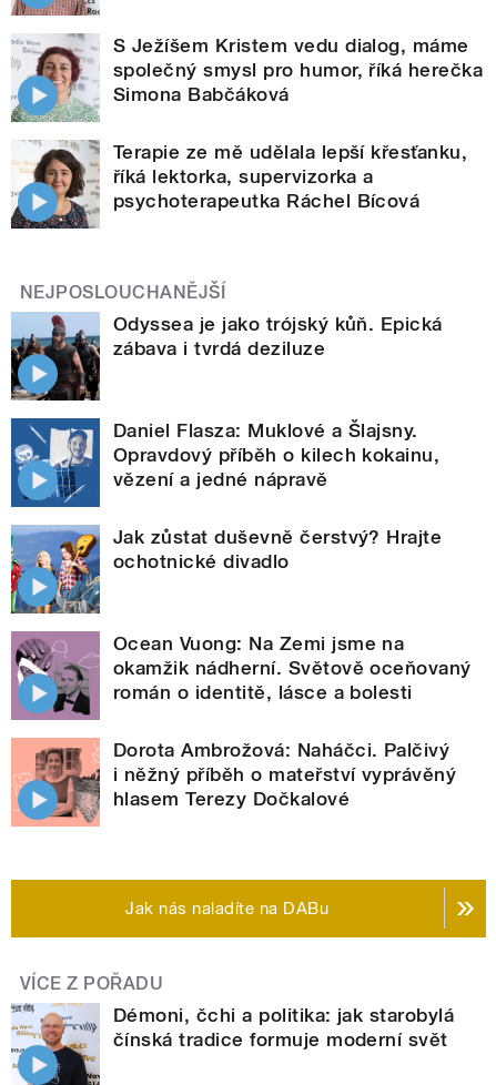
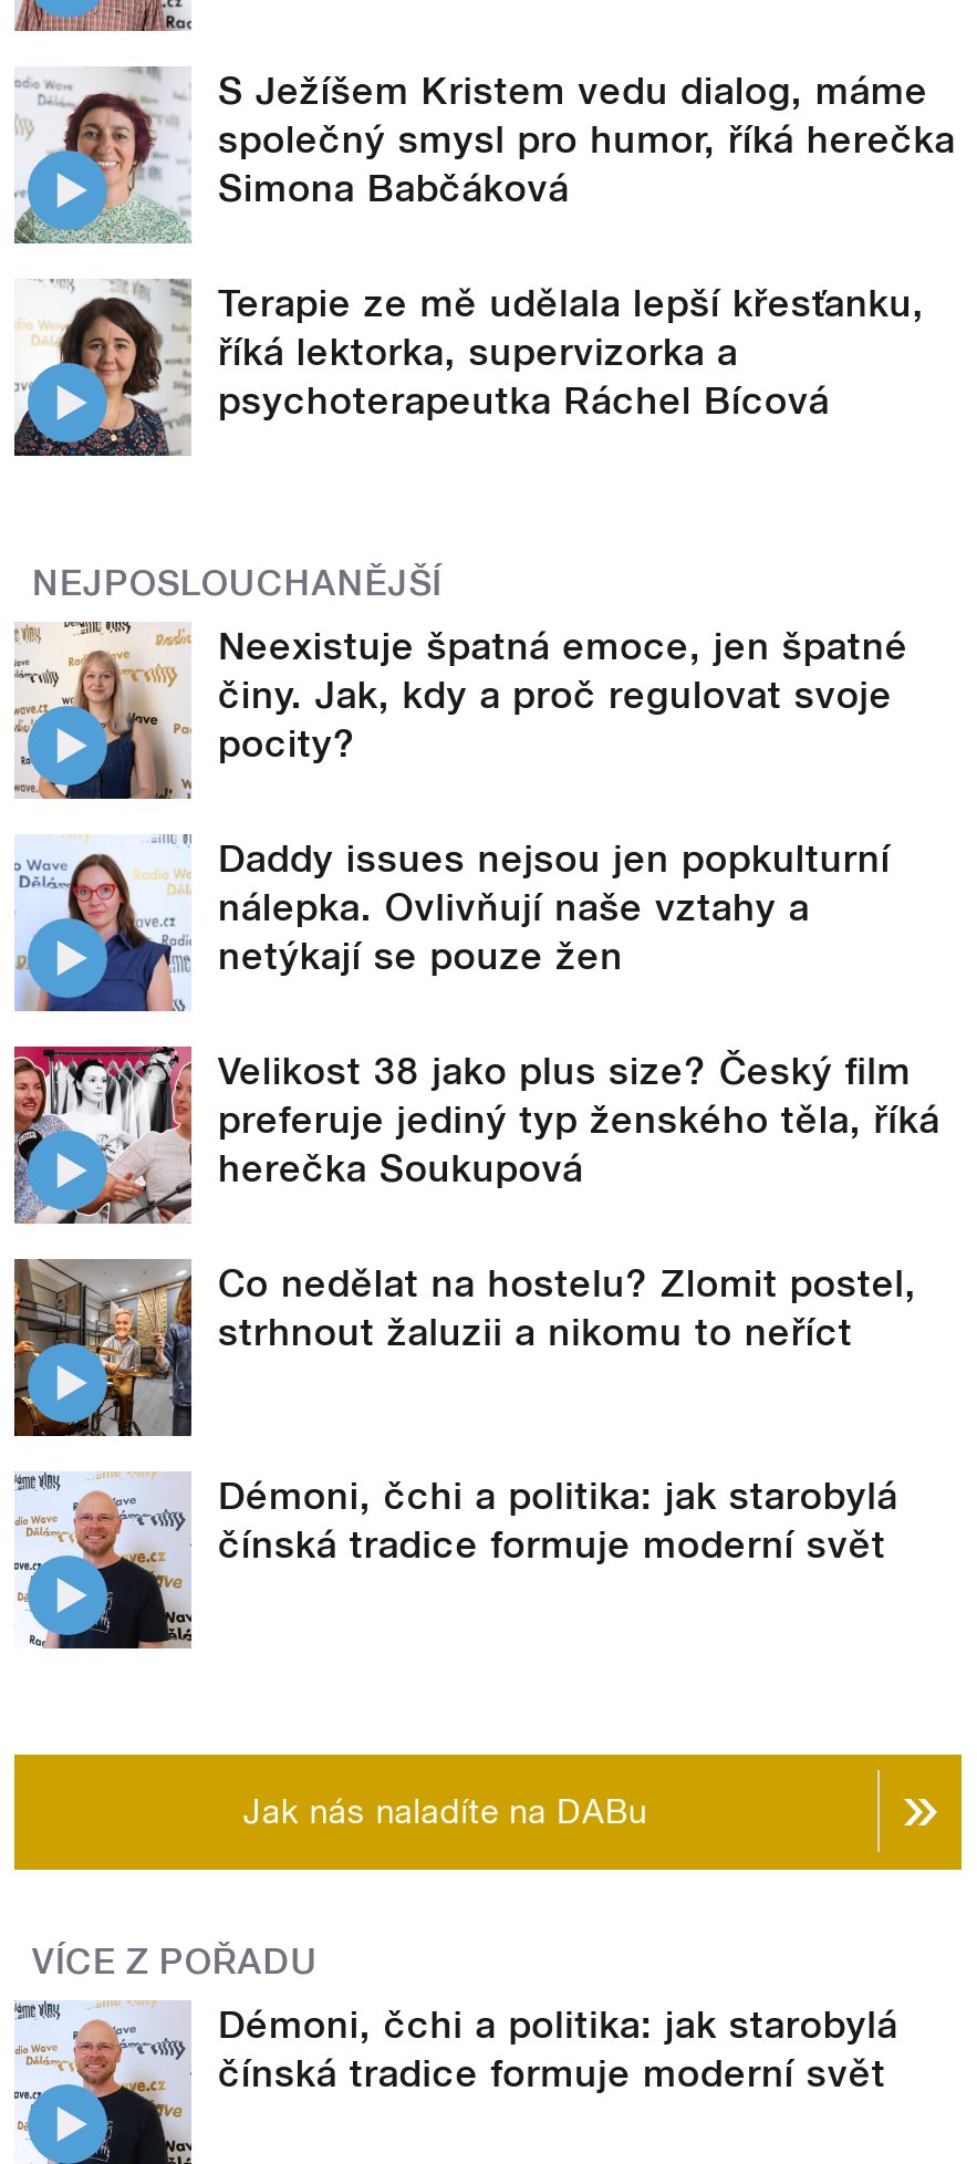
[10,312,443,400] [image] | Odyssea je jako trójský kůň. Epická | zábava i tvrdá deziluze -> [14,620,908,801] [image] | Neexistuje špatná emoce, jen špatné | činy. Jak, kdy a proč regulovat svoje | pocity?
[10,417,440,508] [image] | Daniel Flasza: Muklové a Šlajsny. | Opravdový příběh o kilech kokainu, | vězení a jedné nápravě -> [14,834,890,1013] [image] | Daddy issues nejsou jen popkulturní | nálepka. Ovlivňují naše vztahy a | netýkají se pouze žen
[10,525,442,615] [image] | Jak zůstat duševně čerstvý? Hrajte | ochotnické divadlo -> [12,1044,940,1226] [image] | Velikost 38 jako plus size? Český film | preferuje jediný typ ženského těla, říká | herečka Soukupová
[11,631,471,720] [image] | Ocean Vuong: Na Zemi jsme na | okamžik nádherní. Světově oceňovaný | román o identitě, lásce a bolesti -> [12,1257,917,1438] [image] | Co nedělat na hostelu? Zlomit postel, | strhnout žaluzii a nikomu to neříct
[10,738,456,828] [image] | Dorota Ambrožová: Naháčci. Palčivý | i něžný příběh o mateřství vyprávěný | hlasem Terezy Dočkalové -> [12,1471,898,1651] [image] | Démoni, čchi a politika: jak starobylá | čínská tradice formuje moderní svět

